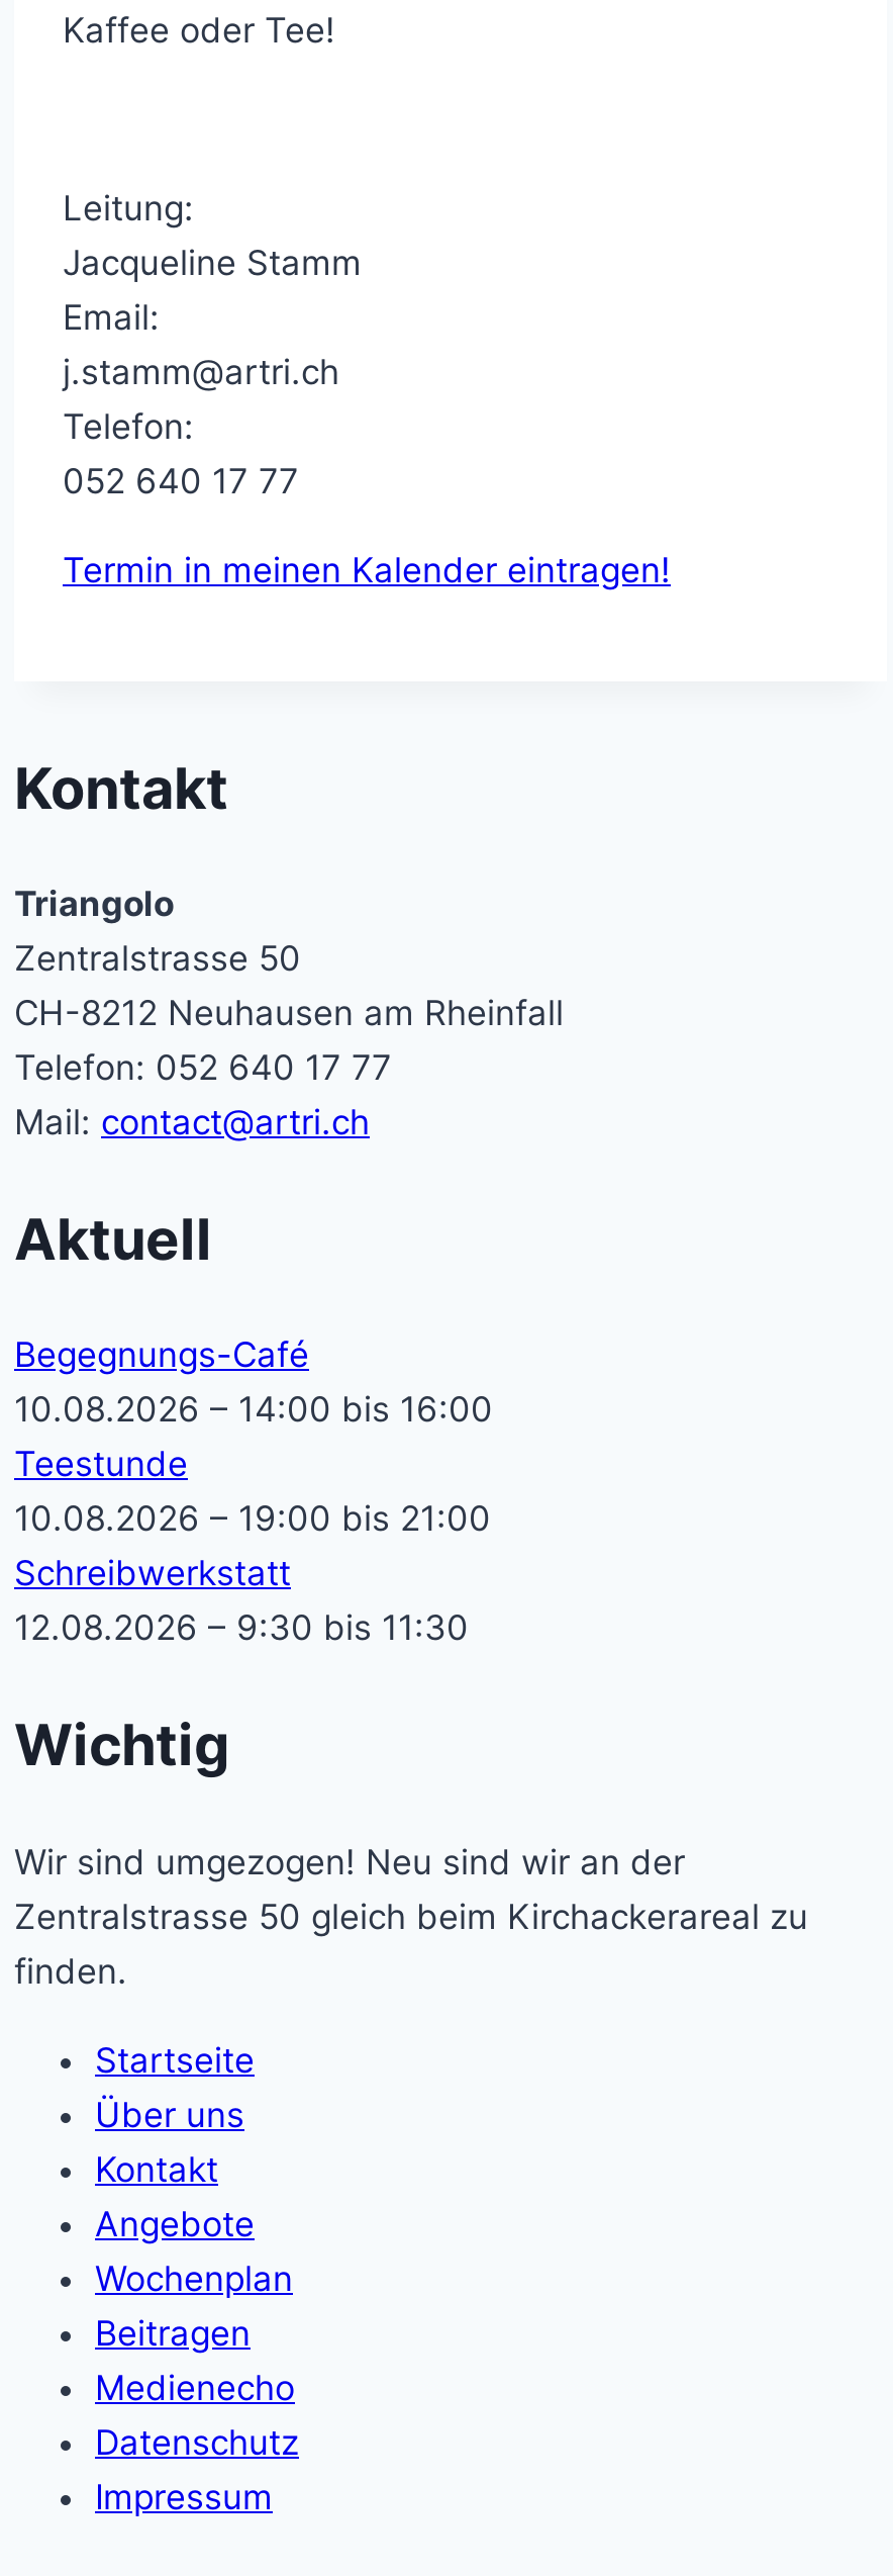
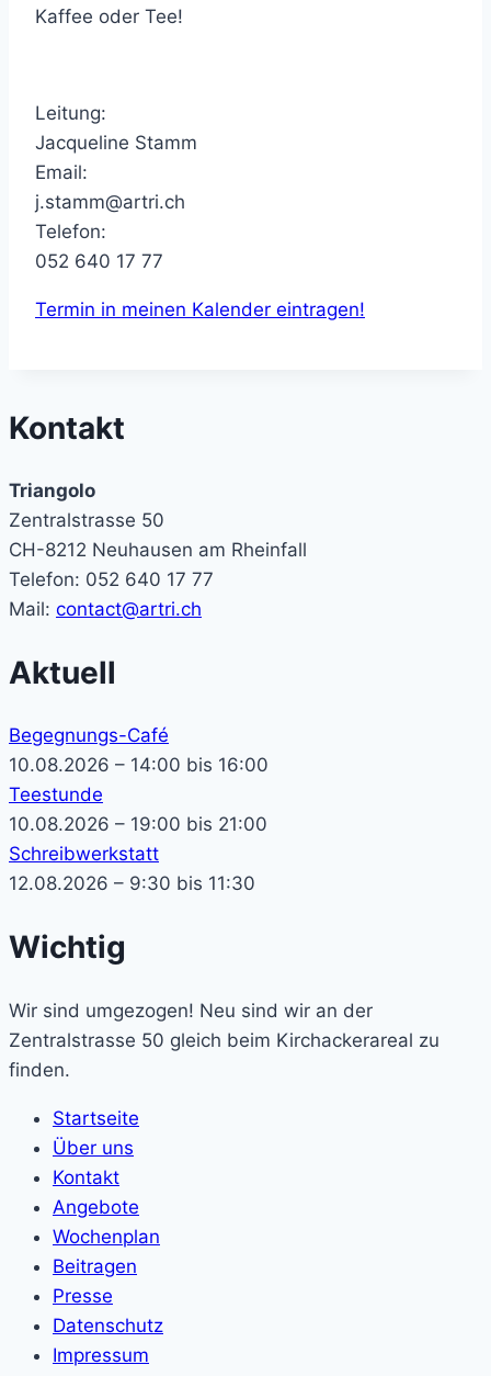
[95,2367,295,2408] Medienecho -> [53,1285,113,1307] Presse

